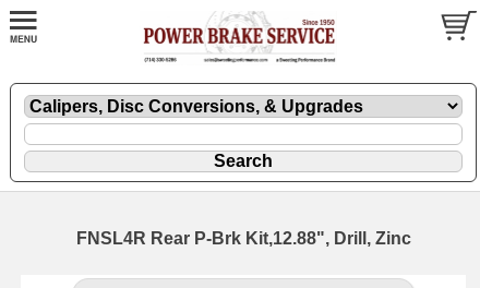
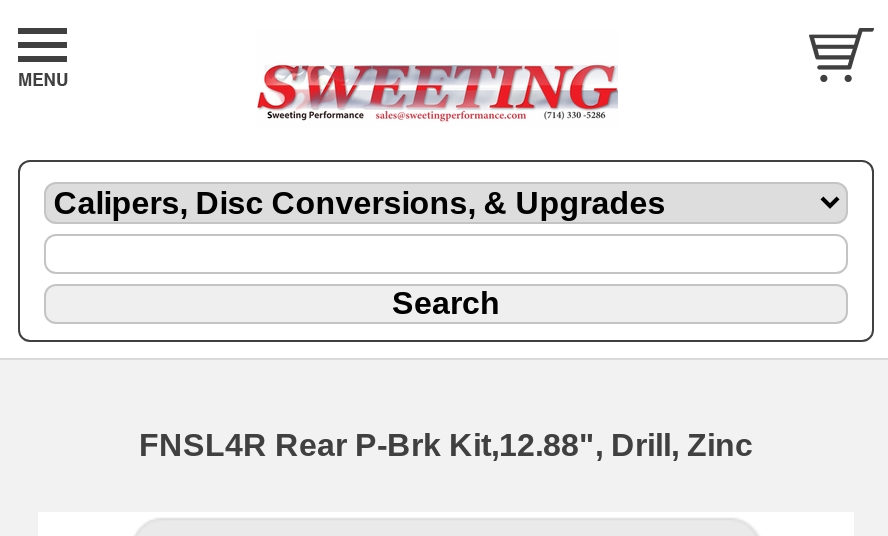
[141,11,337,63] [image] -> [256,36,620,122] [image]

